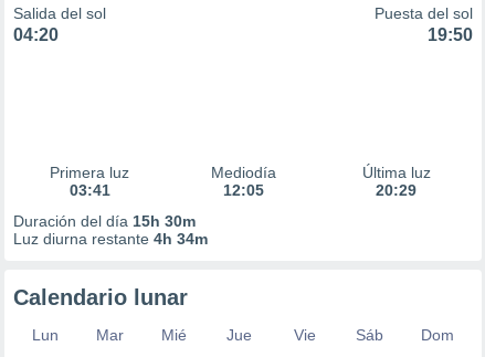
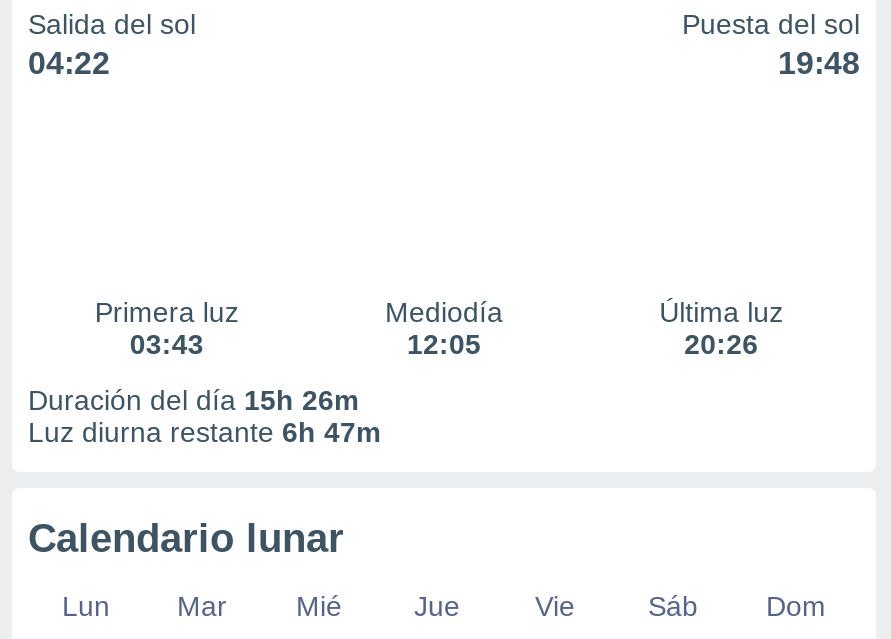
[13,25,59,44] 04:20 -> [28,46,110,80] 04:22
[428,25,473,44] 19:50 -> [778,46,860,80] 19:48
[69,181,110,199] 03:41 -> [130,328,204,360] 03:43
[376,181,417,199] 20:29 -> [684,328,758,360] 20:26
[13,212,196,230] Duración del día 15h 30m -> [28,384,358,416] Duración del día 15h 26m
[13,230,208,248] Luz diurna restante 4h 34m -> [28,416,380,448] Luz diurna restante 6h 47m

